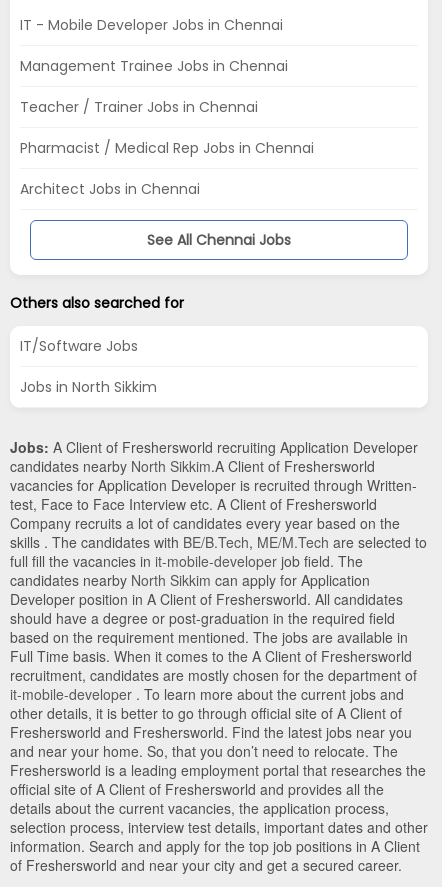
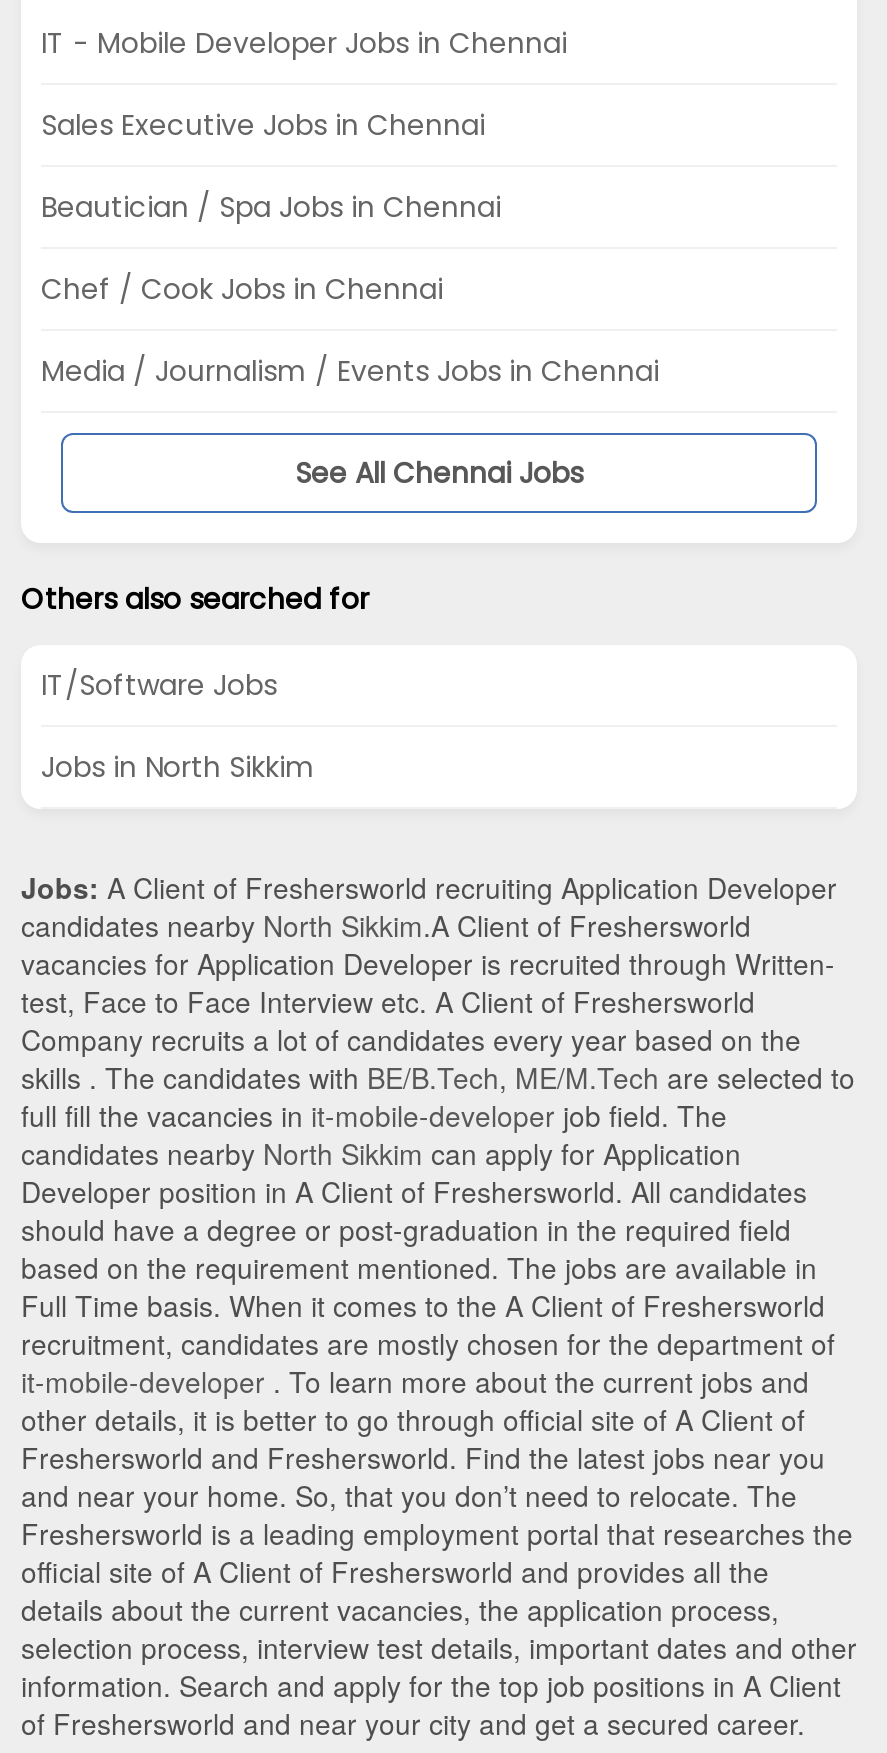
[20,56,288,76] Management Trainee Jobs in Chennai -> [41,106,485,146] Sales Executive Jobs in Chennai
[20,97,258,117] Teacher / Trainer Jobs in Chennai -> [41,188,501,228] Beautician / Spa Jobs in Chennai
[20,138,314,158] Pharmacist / Medical Rep Jobs in Chennai -> [41,270,443,310] Chef / Cook Jobs in Chennai
[20,179,200,199] Architect Jobs in Chennai -> [41,352,659,392] Media / Journalism / Events Jobs in Chennai

